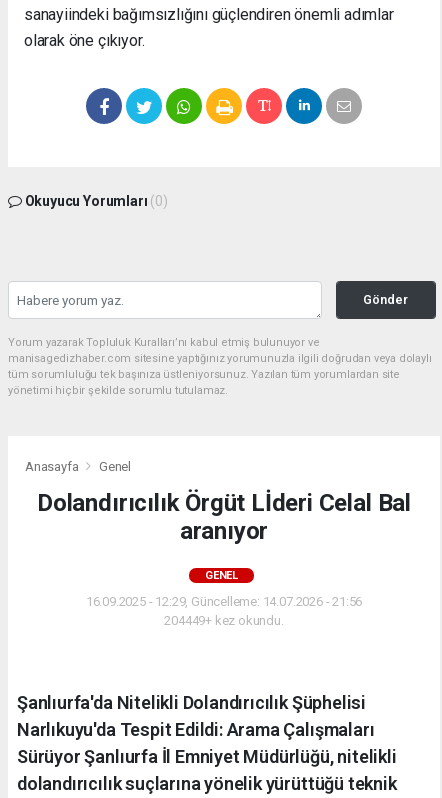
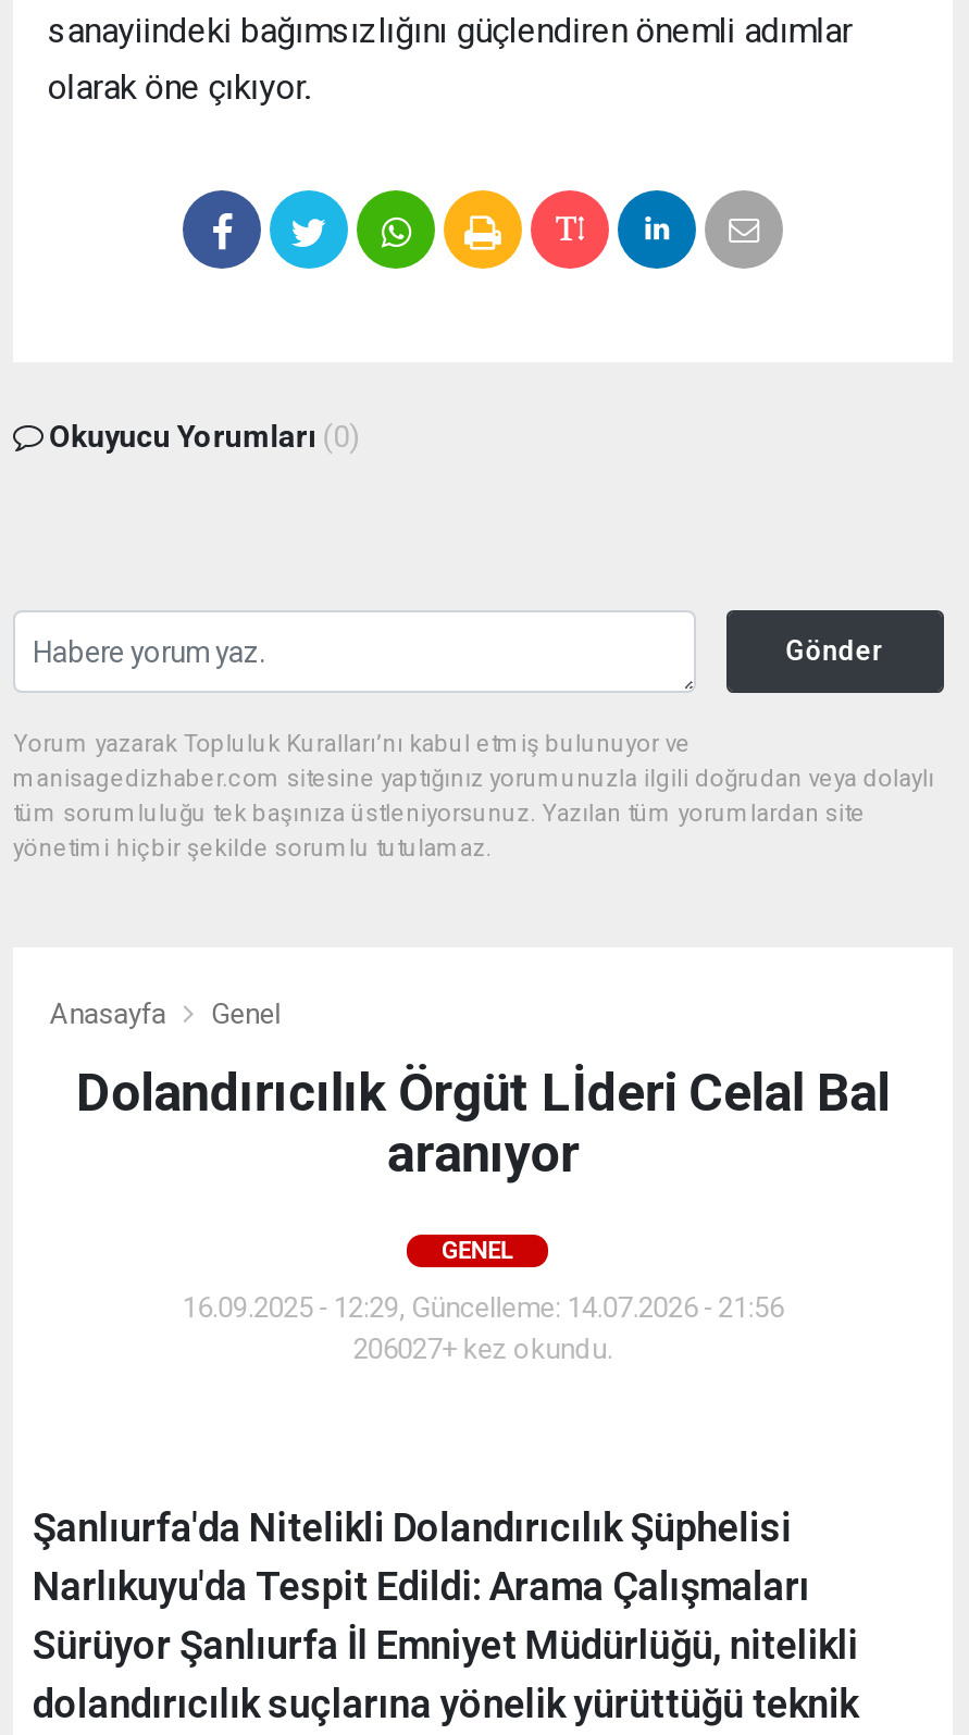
[164,613,284,628] 204449+ kez okundu. -> [353,1333,613,1366] 206027+ kez okundu.

